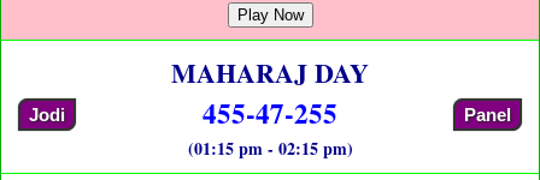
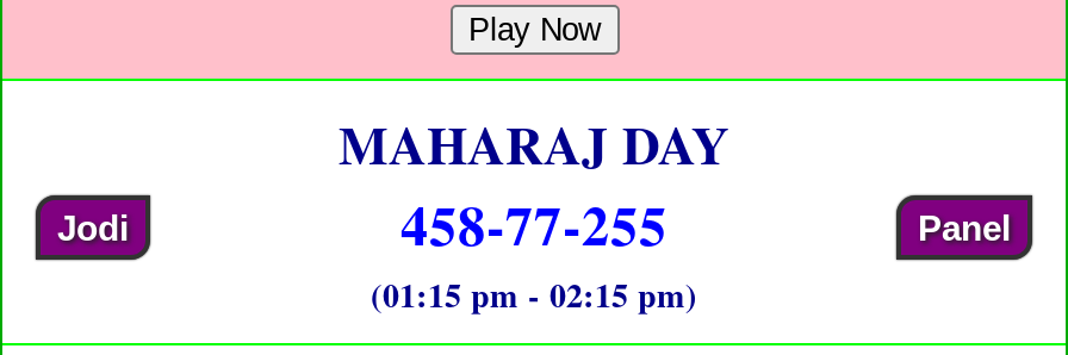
[202,92,337,133] 455-47-255 -> [401,183,667,264] 458-77-255

